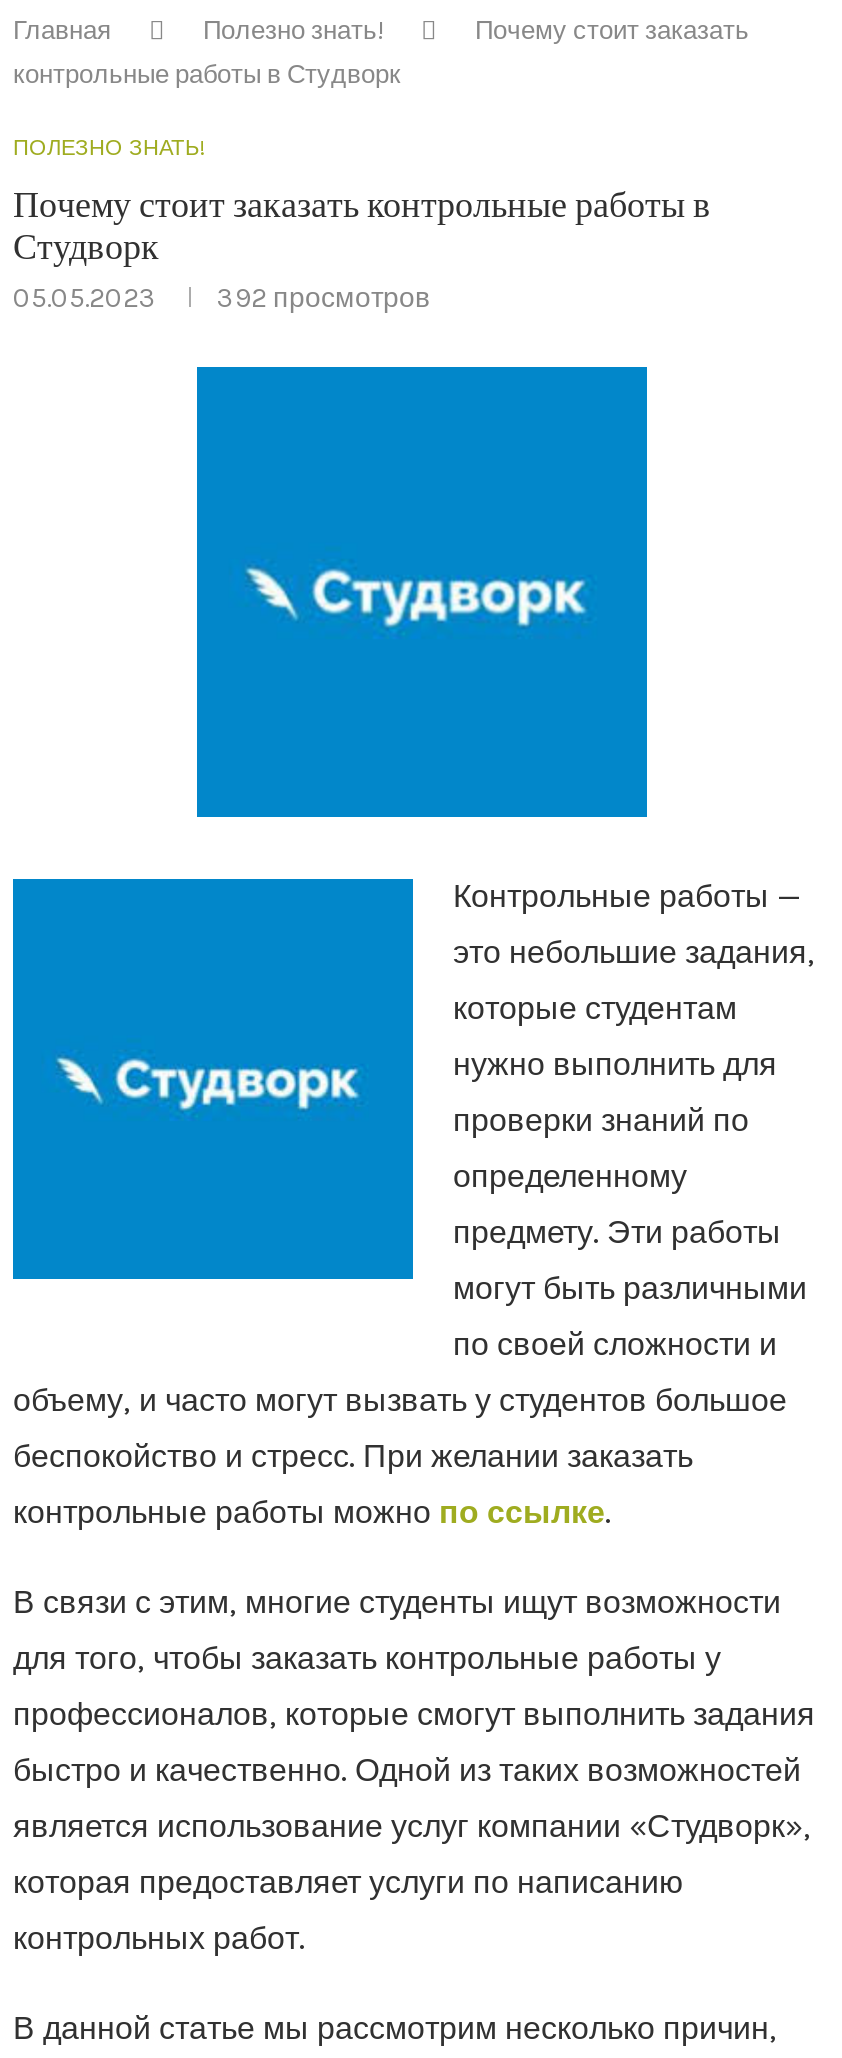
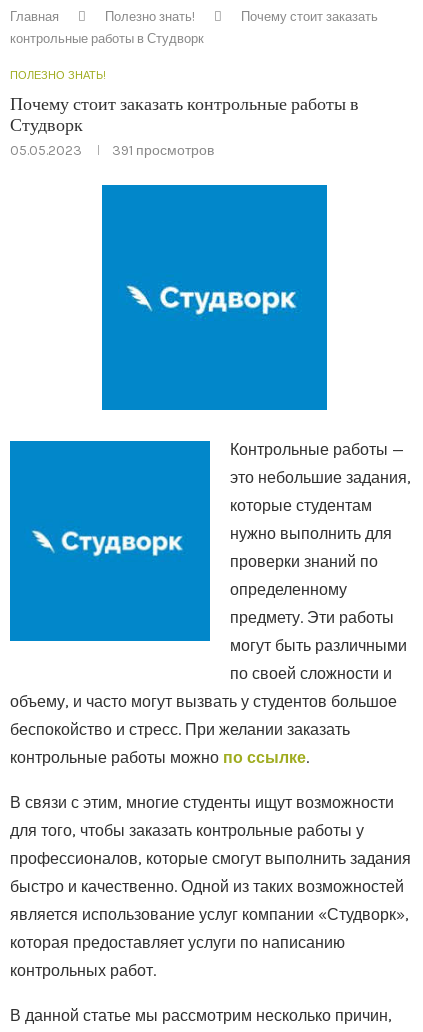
[13,281,429,315] 05.05.2023 392 просмотров -> [10,142,214,159] 05.05.2023 391 просмотров

